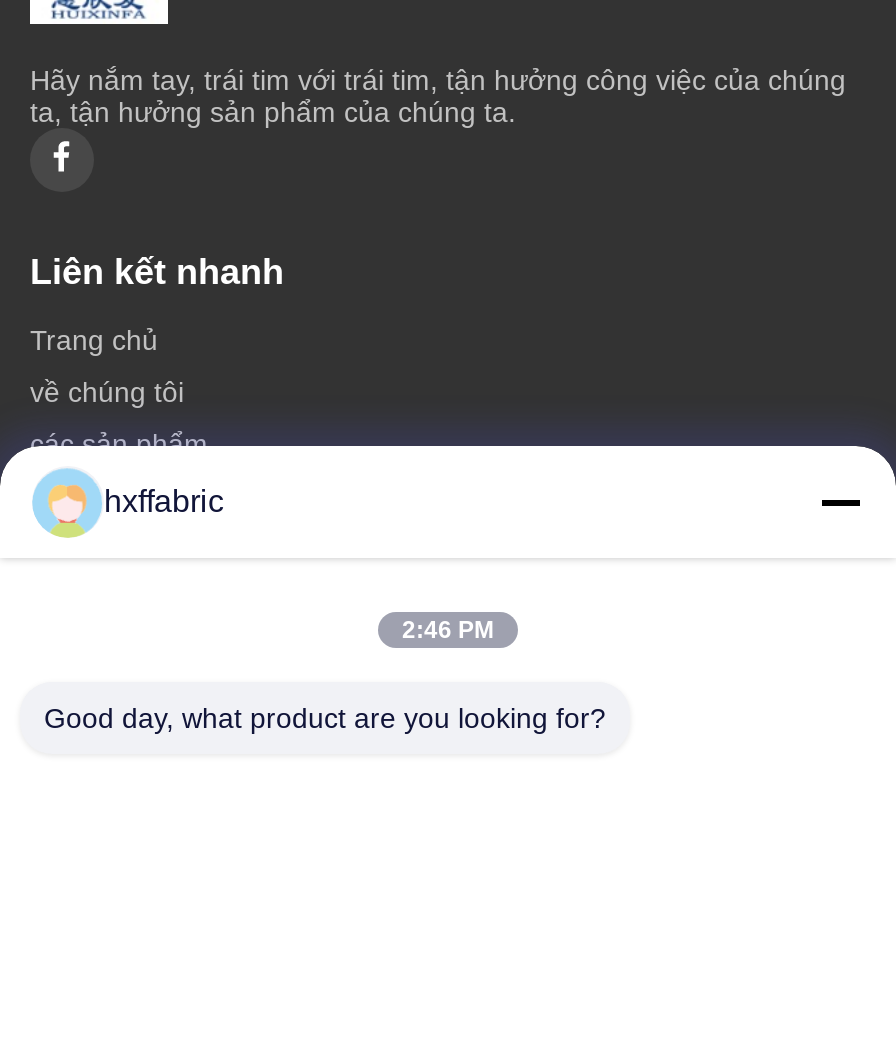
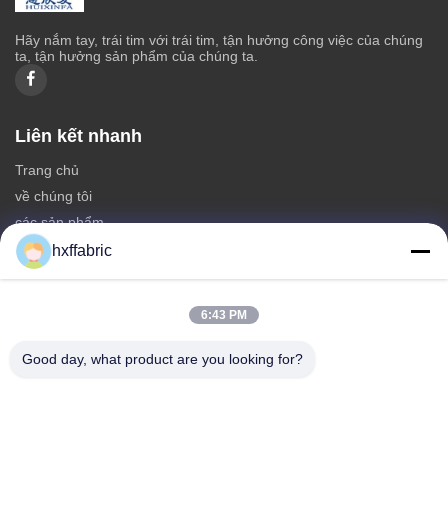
[402,616,494,644] 2:46 PM -> [201,308,247,322] 6:43 PM

